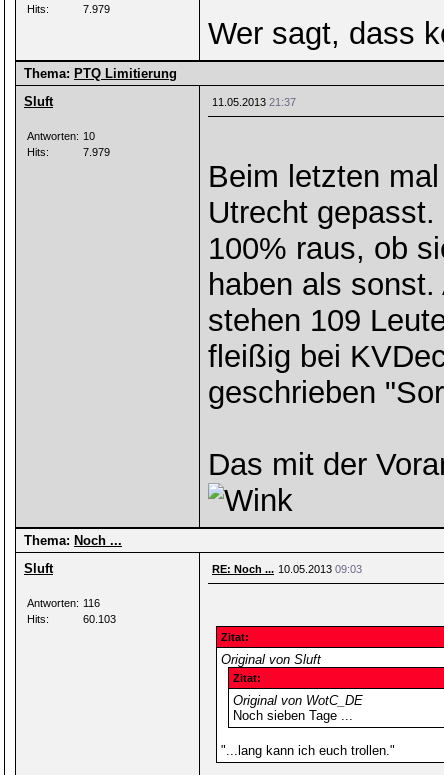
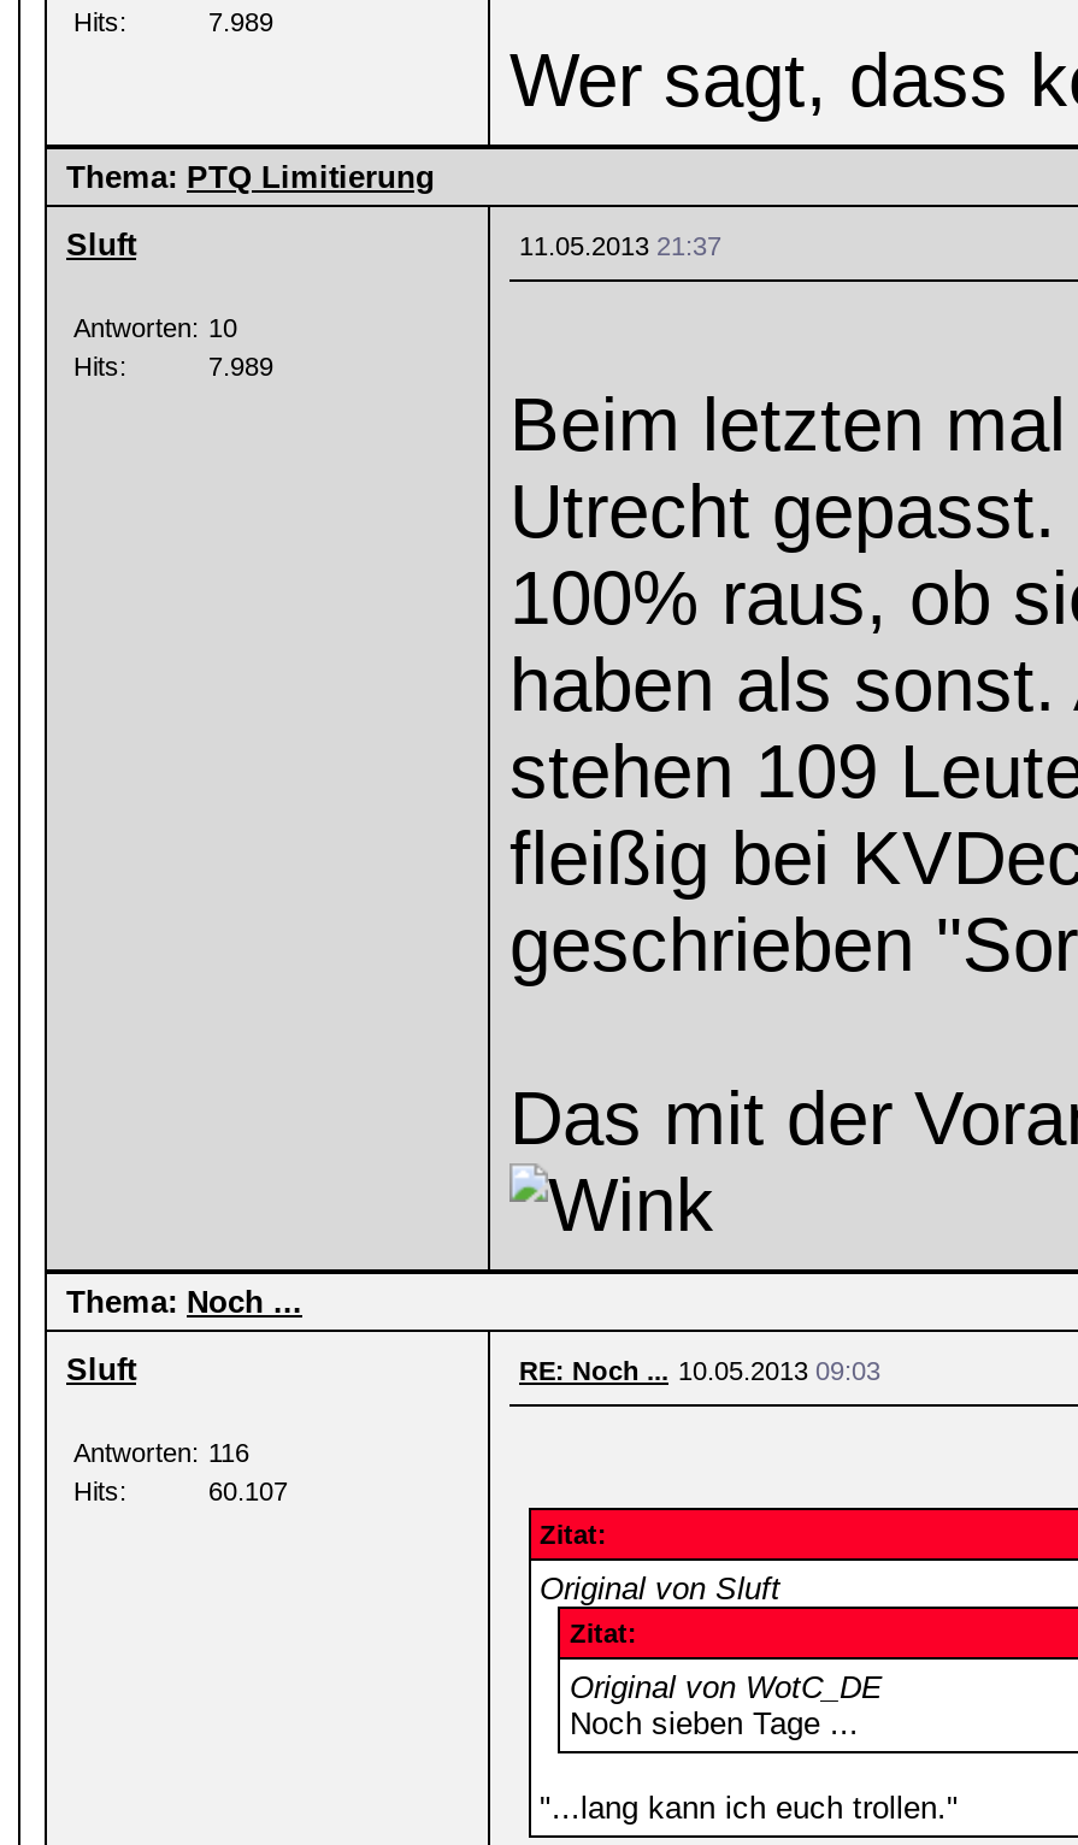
[83,3,110,15] 7.979 -> [208,7,273,36] 7.989
[83,146,110,158] 7.979 -> [208,352,273,381] 7.989
[83,613,116,625] 60.103 -> [208,1476,288,1505] 60.107

